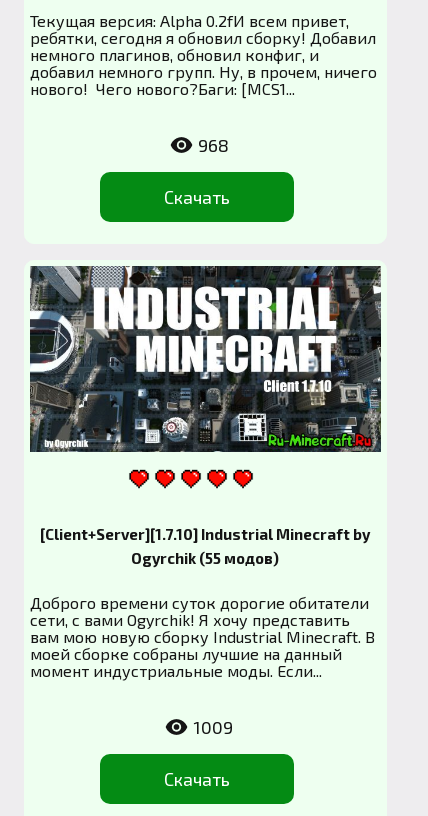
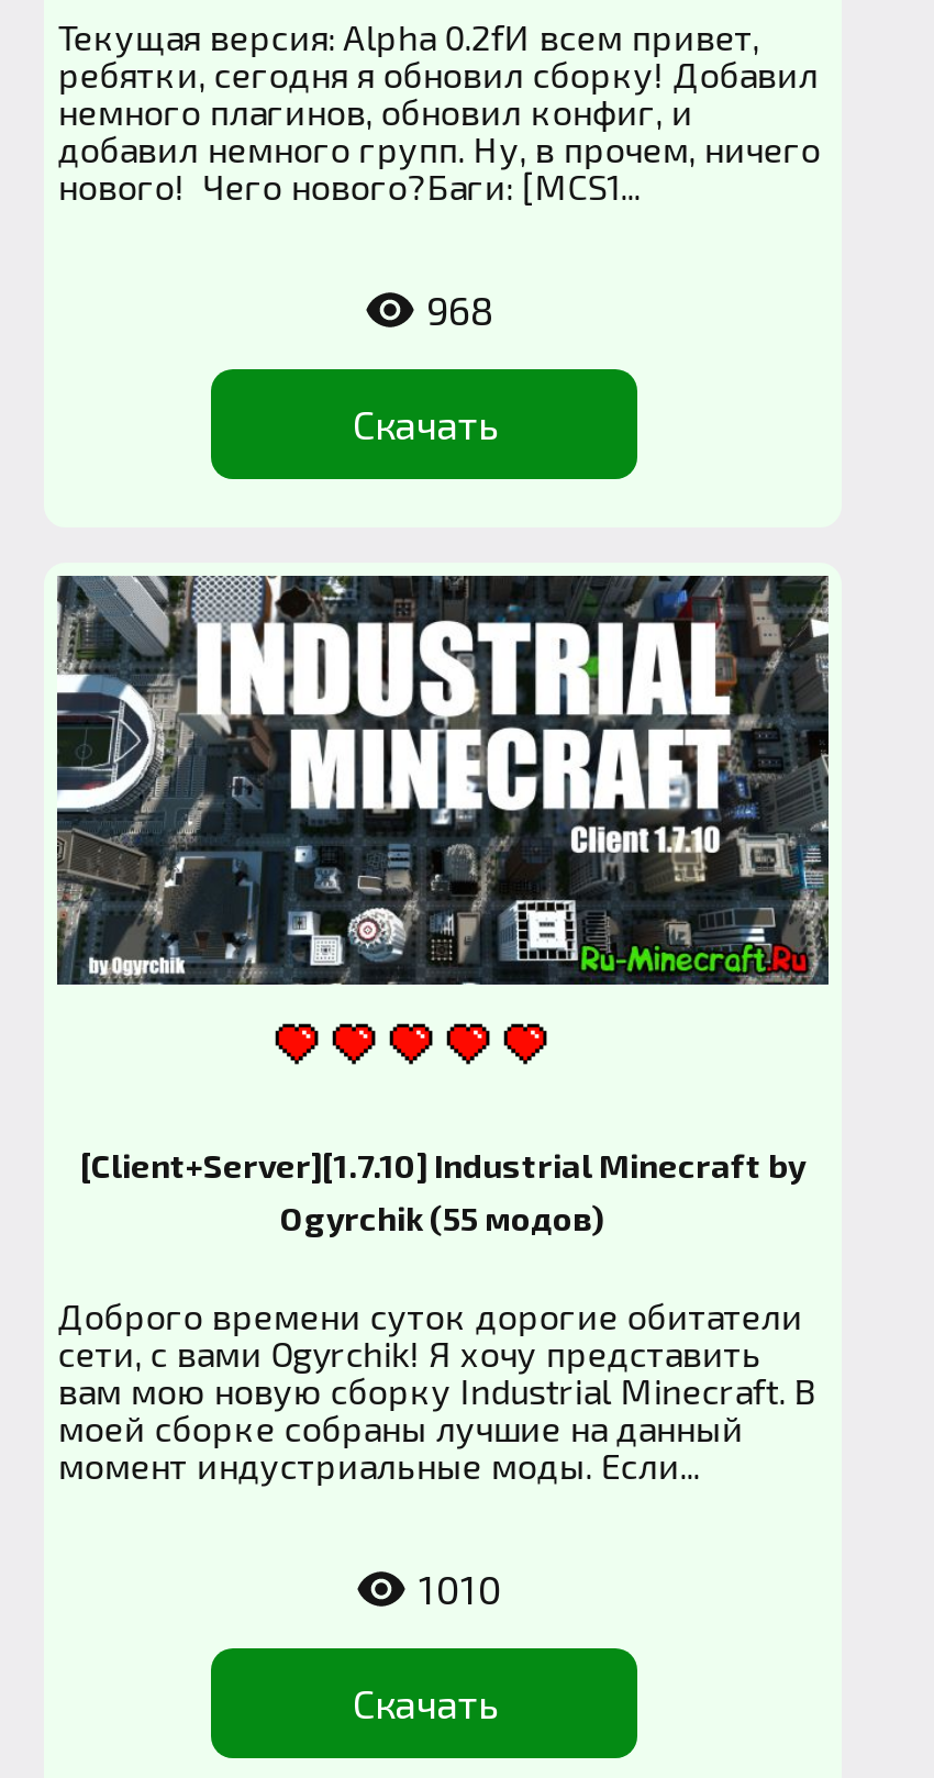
[193,716,233,738] 1009 -> [419,1565,502,1614] 1010

